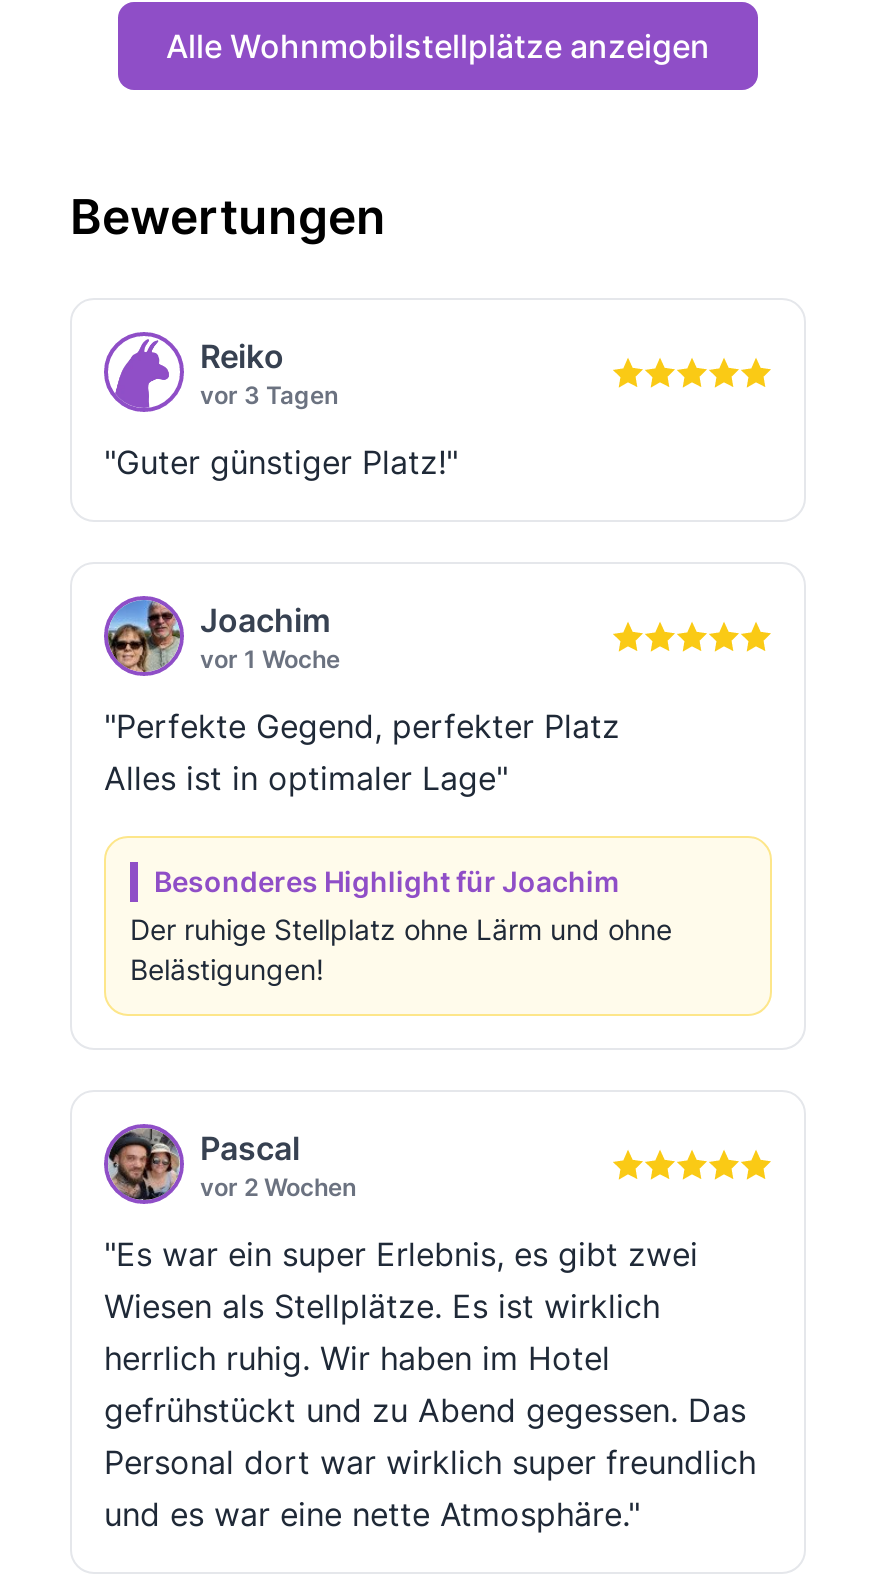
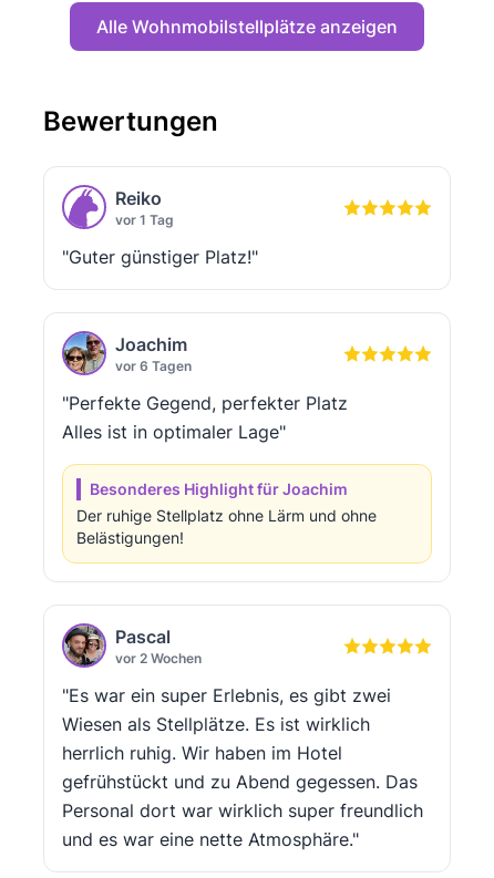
[200,380,338,410] vor 3 Tagen -> [115,211,174,228] vor 1 Tag
[200,644,340,674] vor 1 Woche -> [115,358,192,374] vor 6 Tagen

